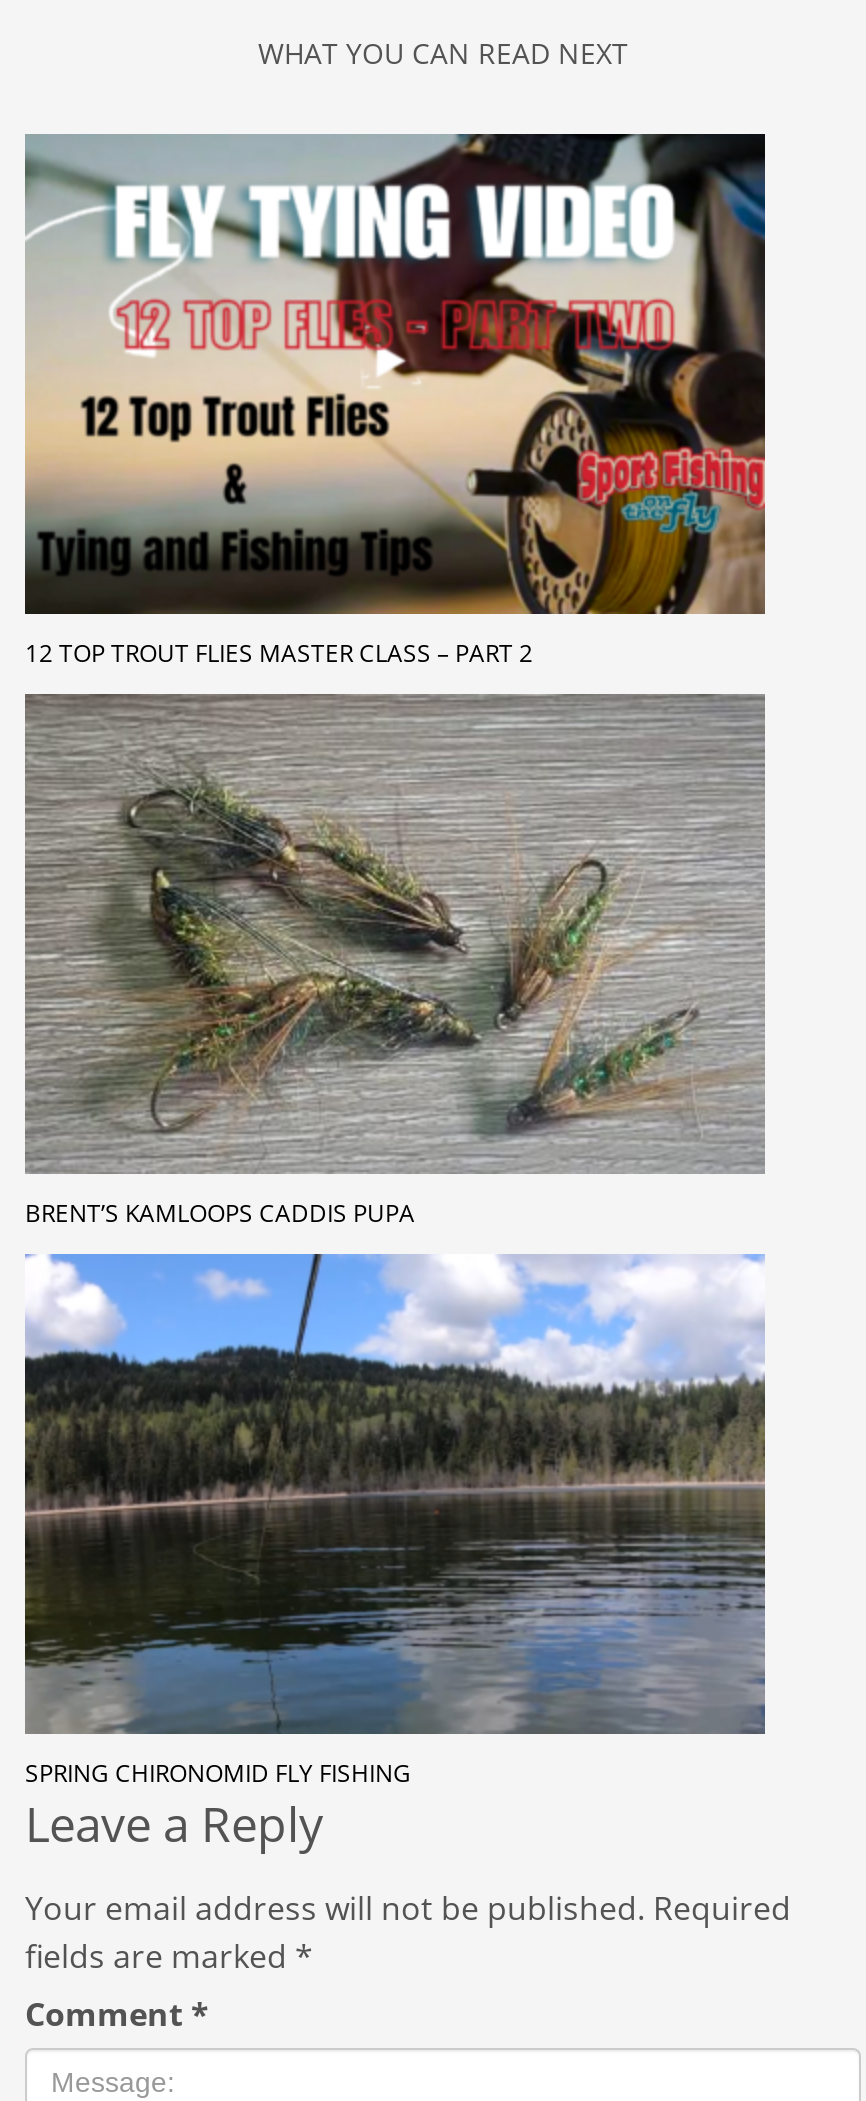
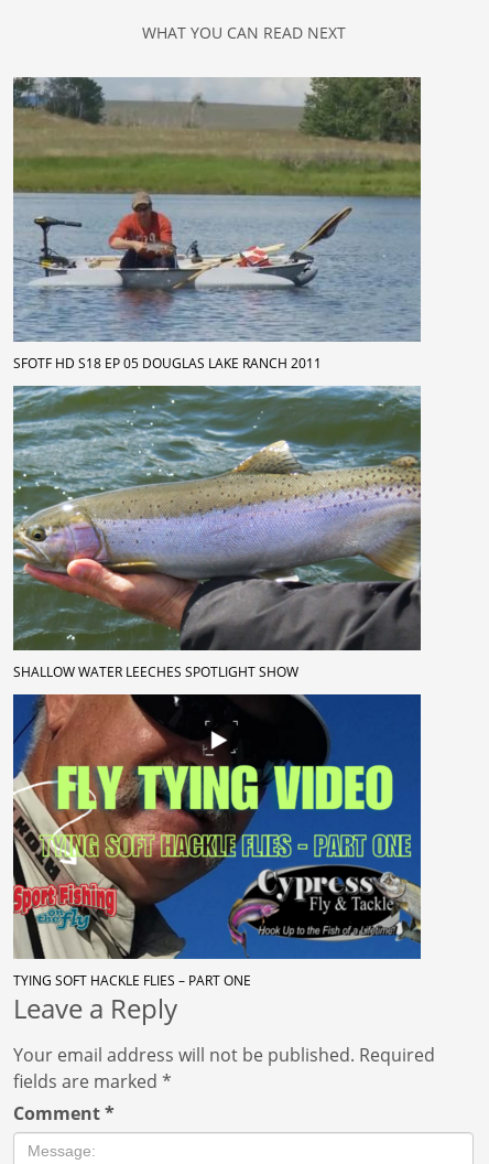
[25,132,767,670] [image] | 12 TOP TROUT FLIES MASTER CLASS – PART 2 -> [13,76,421,373] [image] | SFOTF HD S18 EP 05 DOUGLAS LAKE RANCH 2011
[25,694,765,1230] [image] | BRENT’S KAMLOOPS CADDIS PUPA -> [13,386,421,681] [image] | SHALLOW WATER LEECHES SPOTLIGHT SHOW
[23,1252,767,1790] [image] | SPRING CHIRONOMID FLY FISHING -> [12,693,422,990] [image] | TYING SOFT HACKLE FLIES – PART ONE

